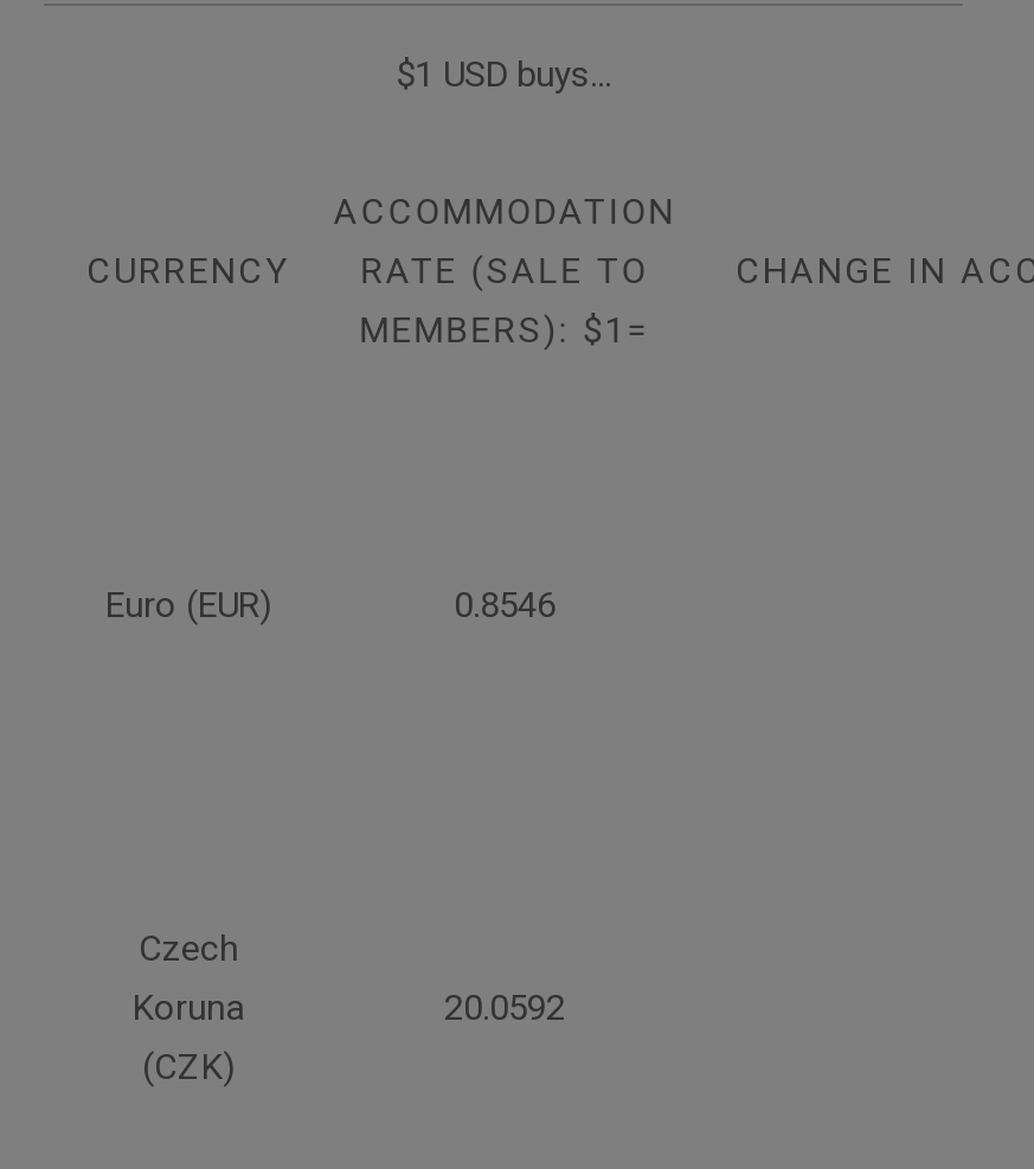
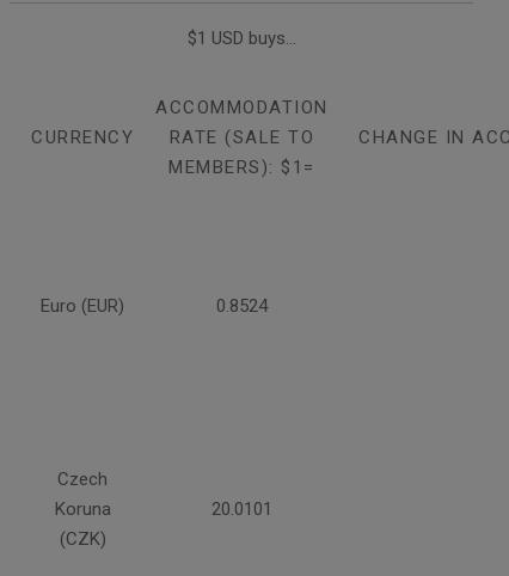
[454,584,555,626] 0.8546 -> [216,295,268,317] 0.8524
[444,986,565,1029] 20.0592 -> [211,498,272,520] 20.0101

